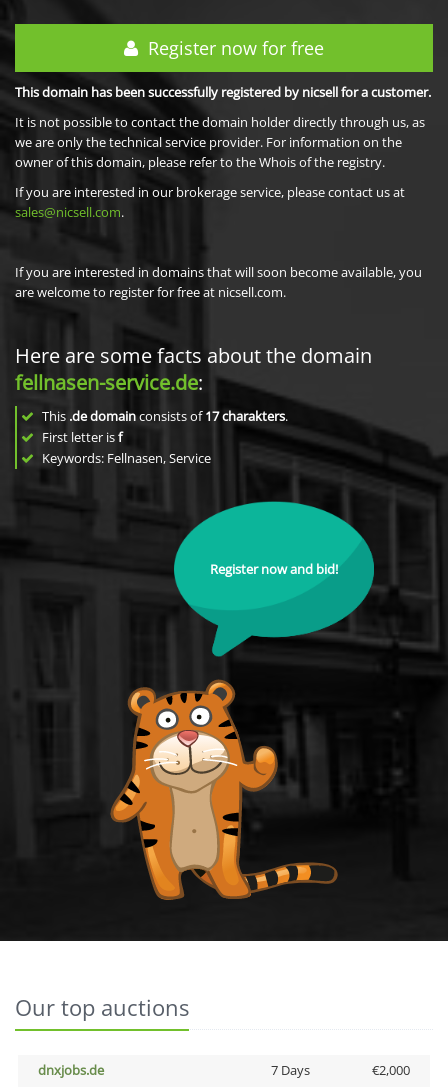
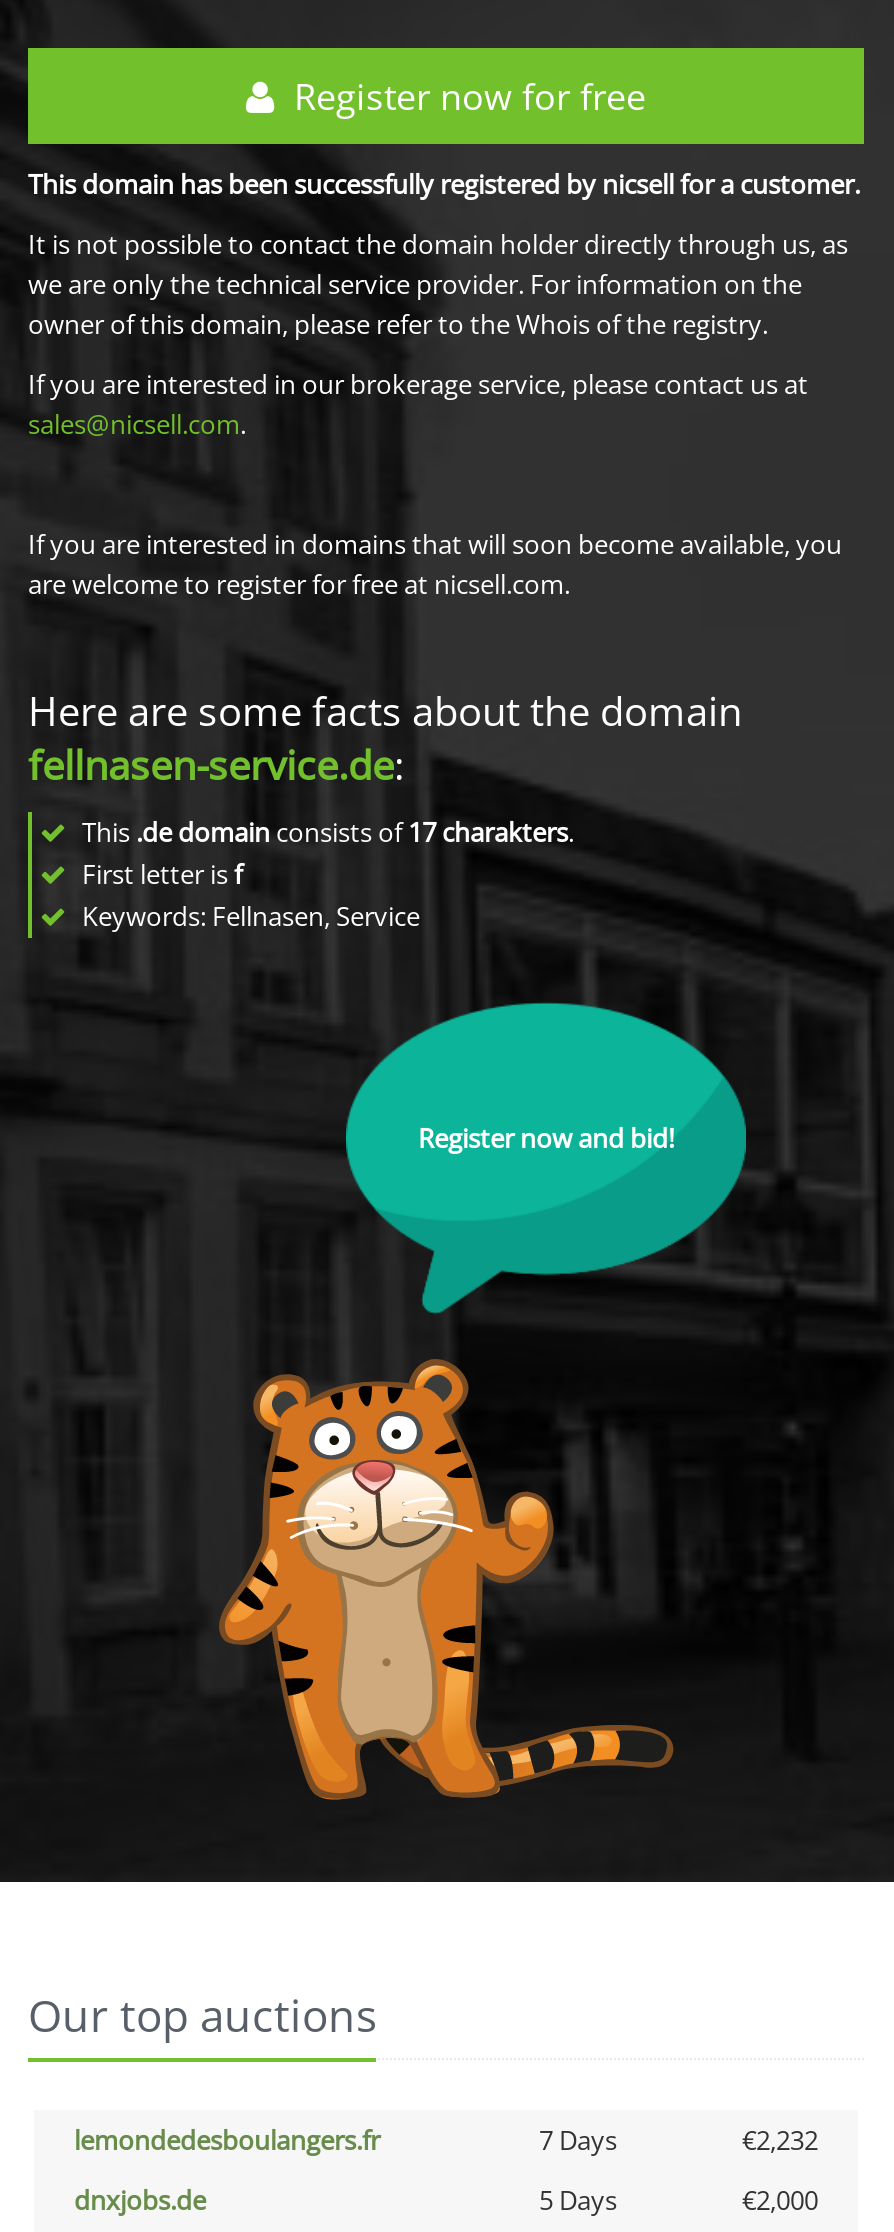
none -> [74,2122,818,2158] lemondedesboulangers.fr | 7 Days | €2,232
[270,1061,309,1079] 7 Days -> [539,2182,617,2218] 5 Days

